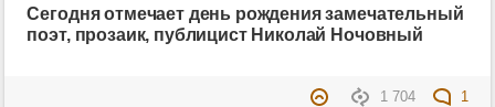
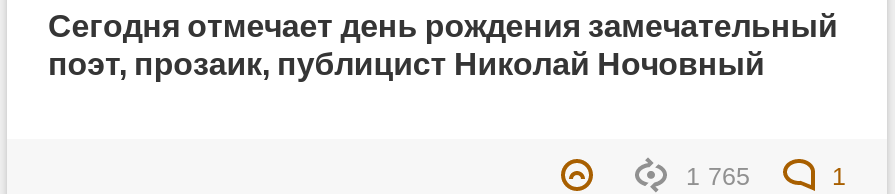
[375,90,415,105] 1 704 -> [678,163,750,191] 1 765

